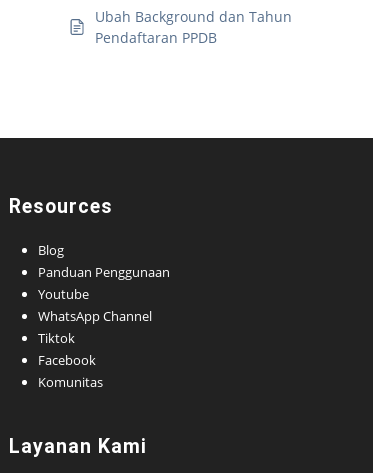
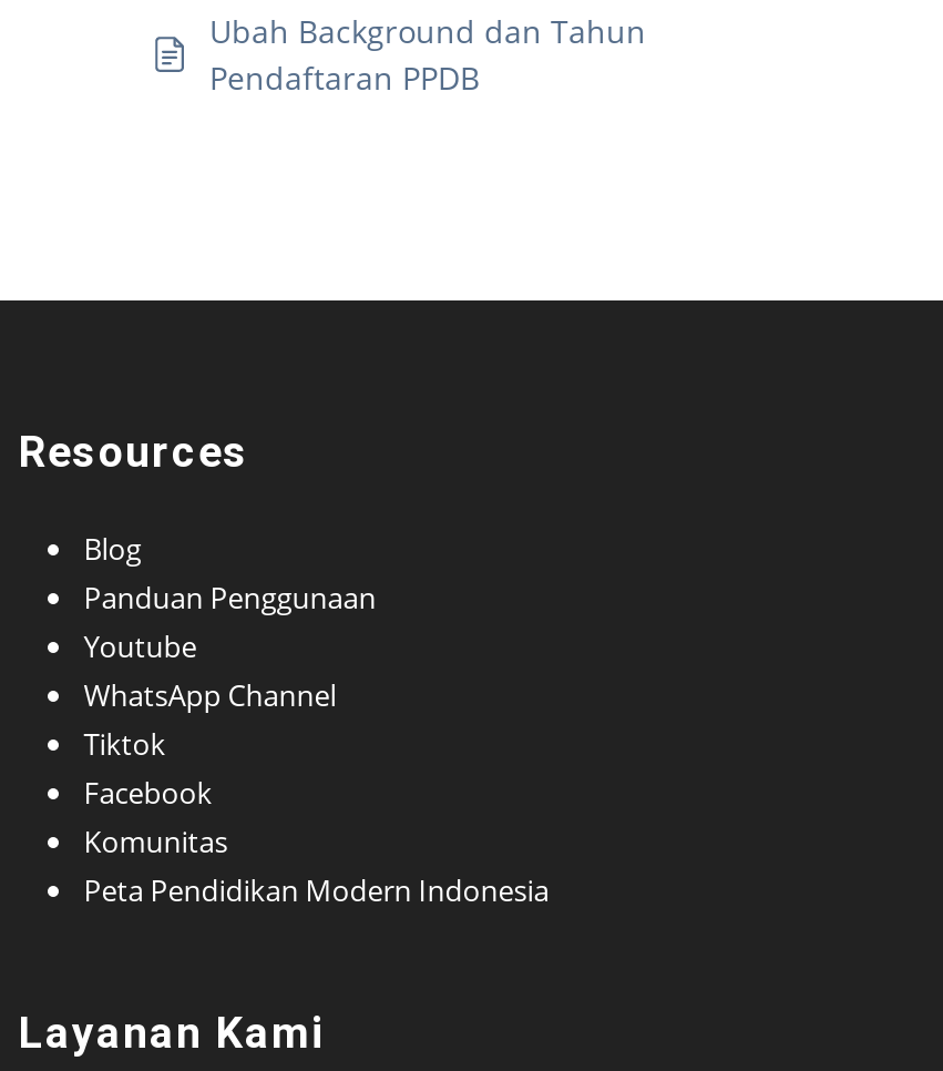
none -> [84,869,549,909] Peta Pendidikan Modern Indonesia

